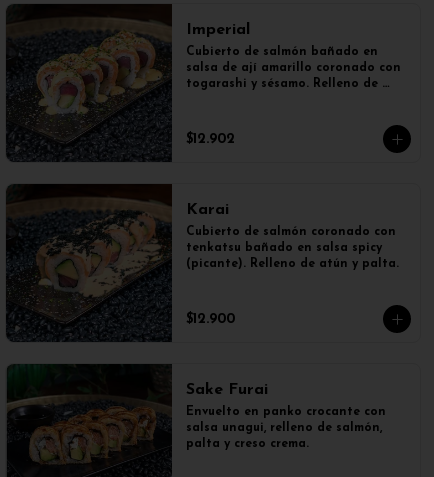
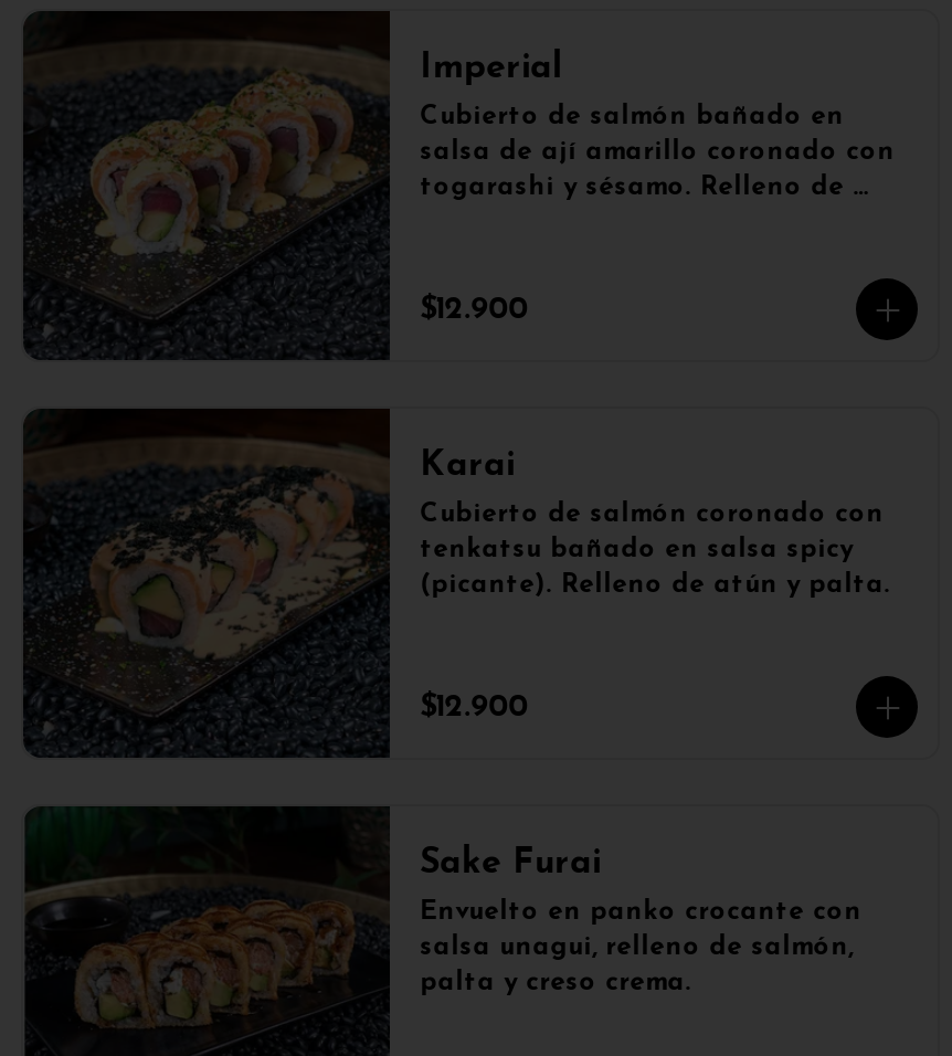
[186,132,235,147] $12.902 -> [420,294,528,327] $12.900

